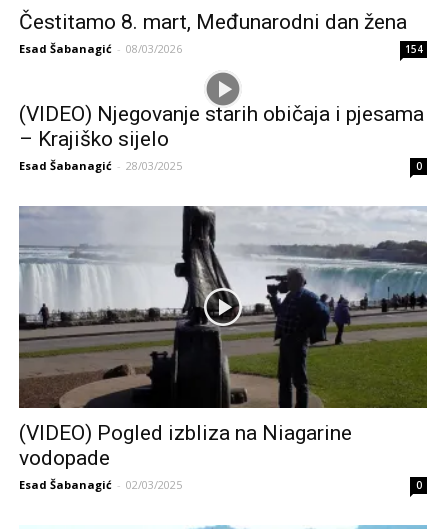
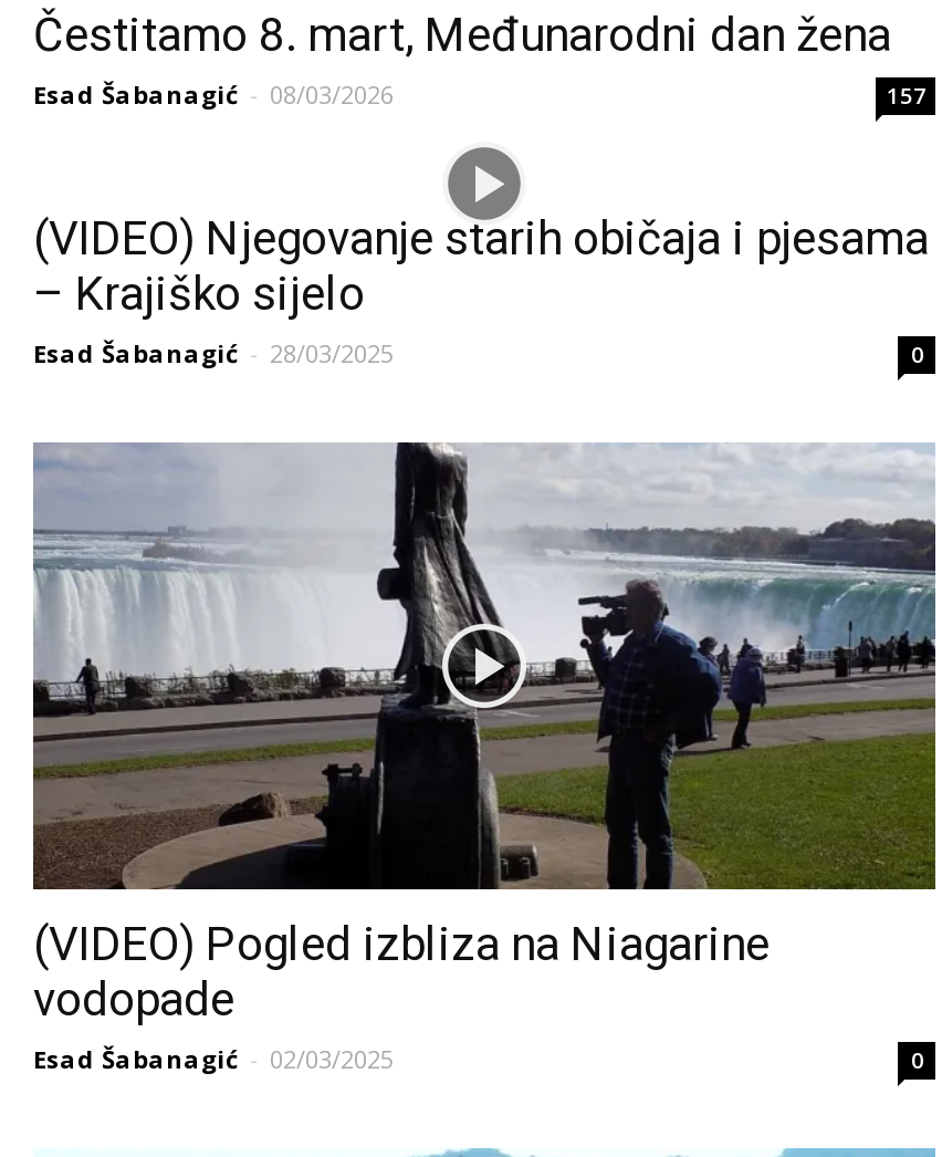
[405,42,423,56] 154 -> [887,81,927,112] 157

